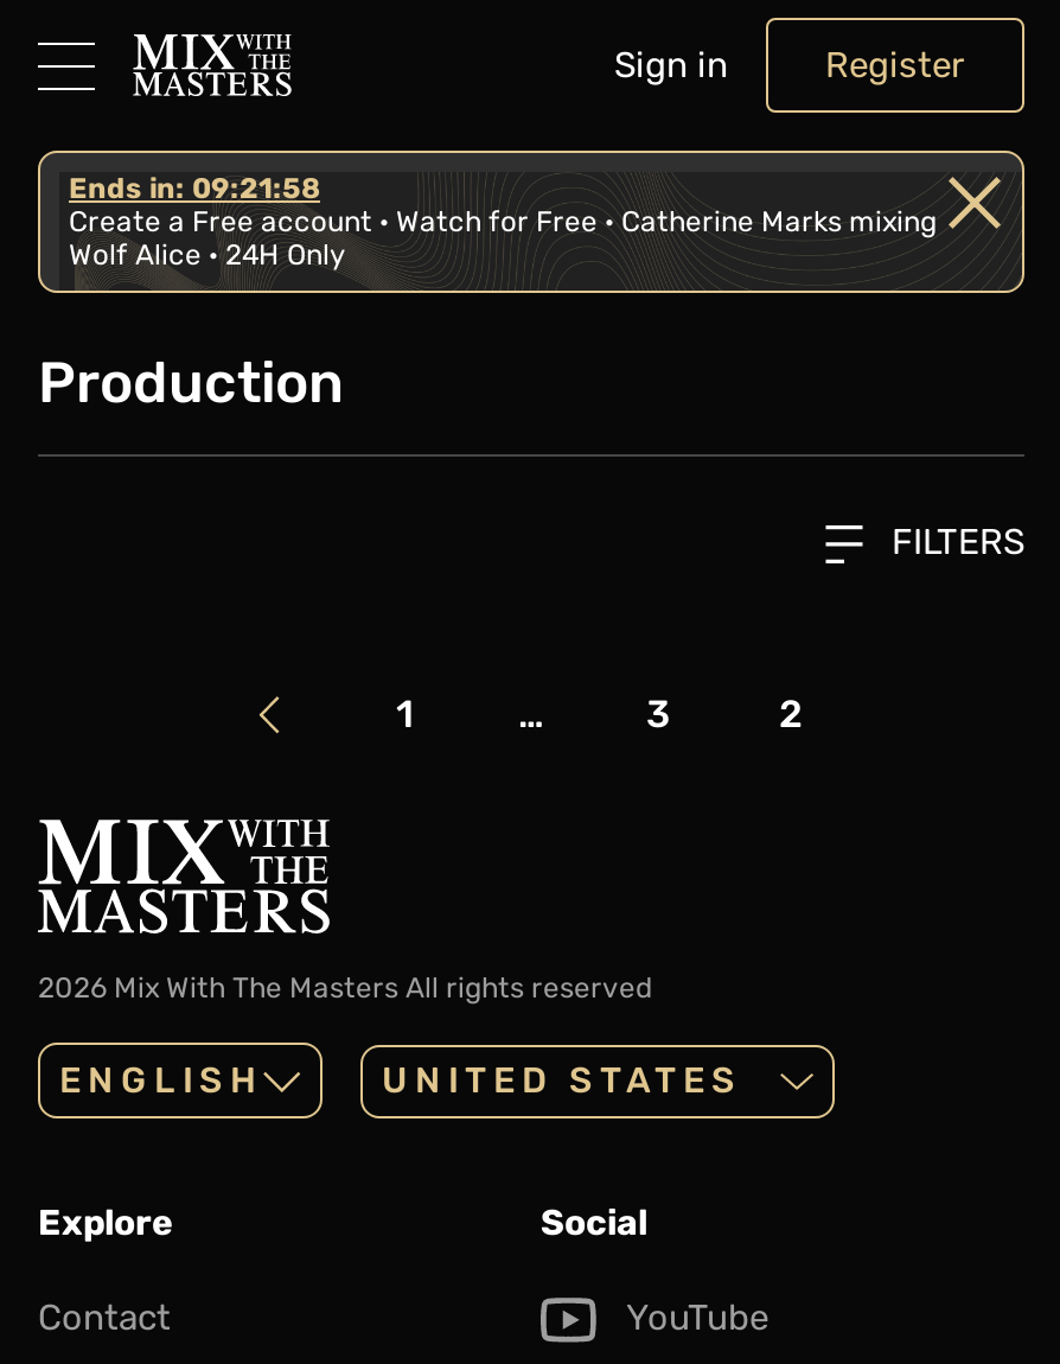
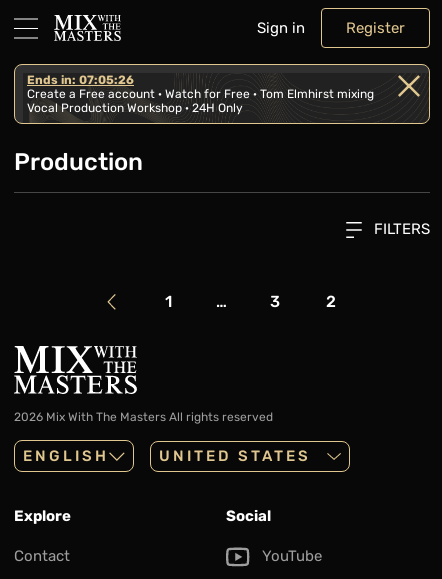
[69,172,937,272] Ends in: 09:21:58 | Create a Free account · Watch for Free · Catherine Marks mixing | Wolf Alice · 24H Only -> [27,73,374,115] Ends in: 07:05:26 | Create a Free account · Watch for Free · Tom Elmhirst mixing | Vocal Production Workshop · 24H Only

